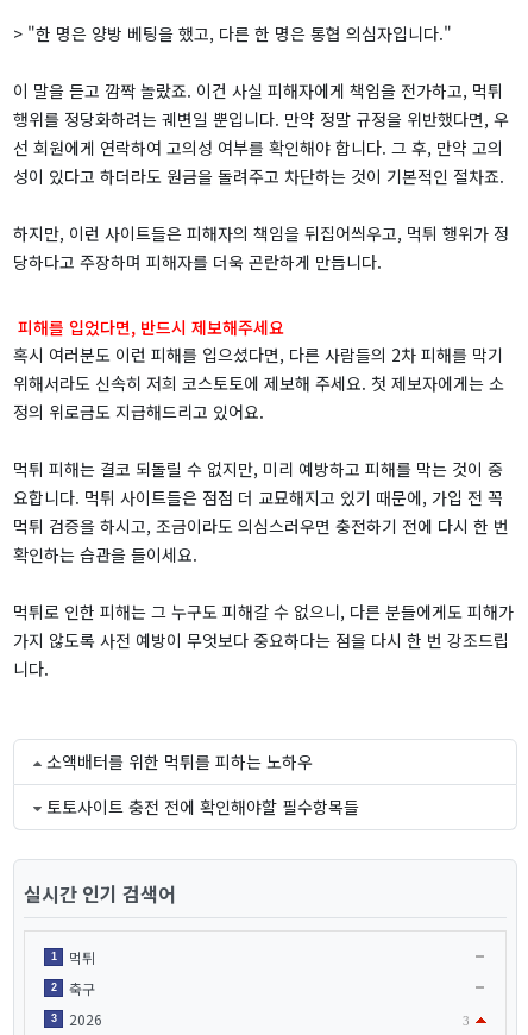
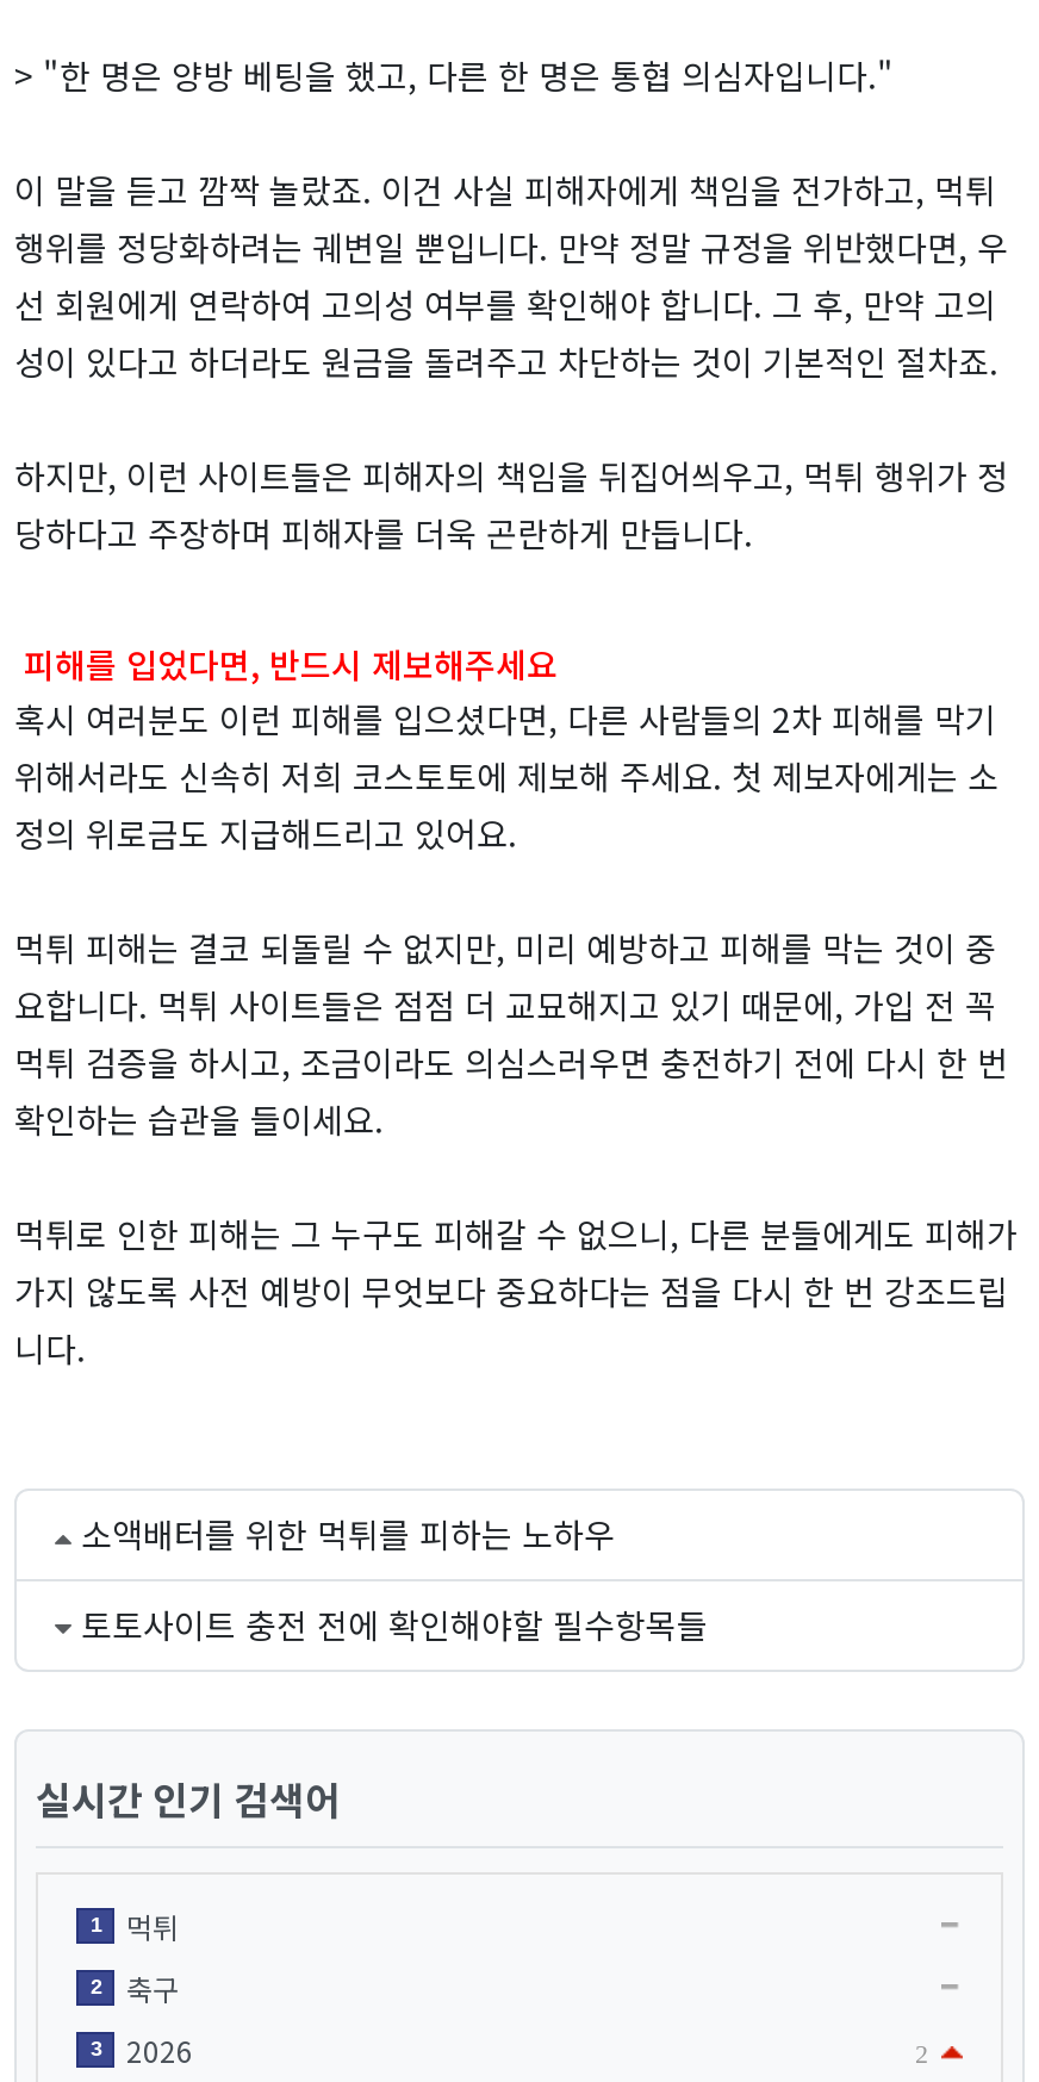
[463,1014,470,1028] 3 -> [915,2039,929,2068] 2

